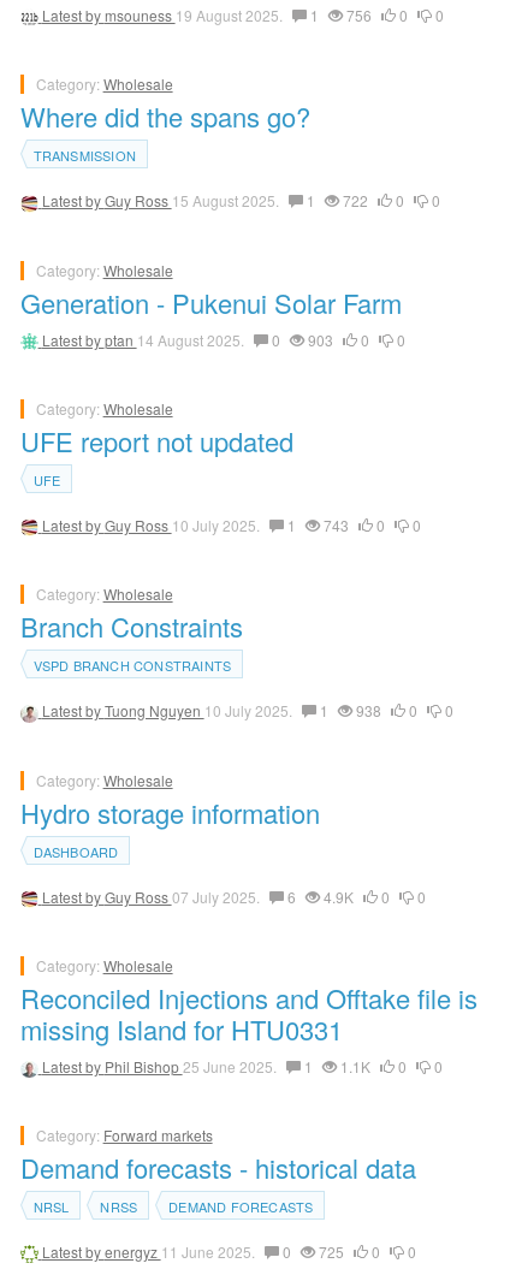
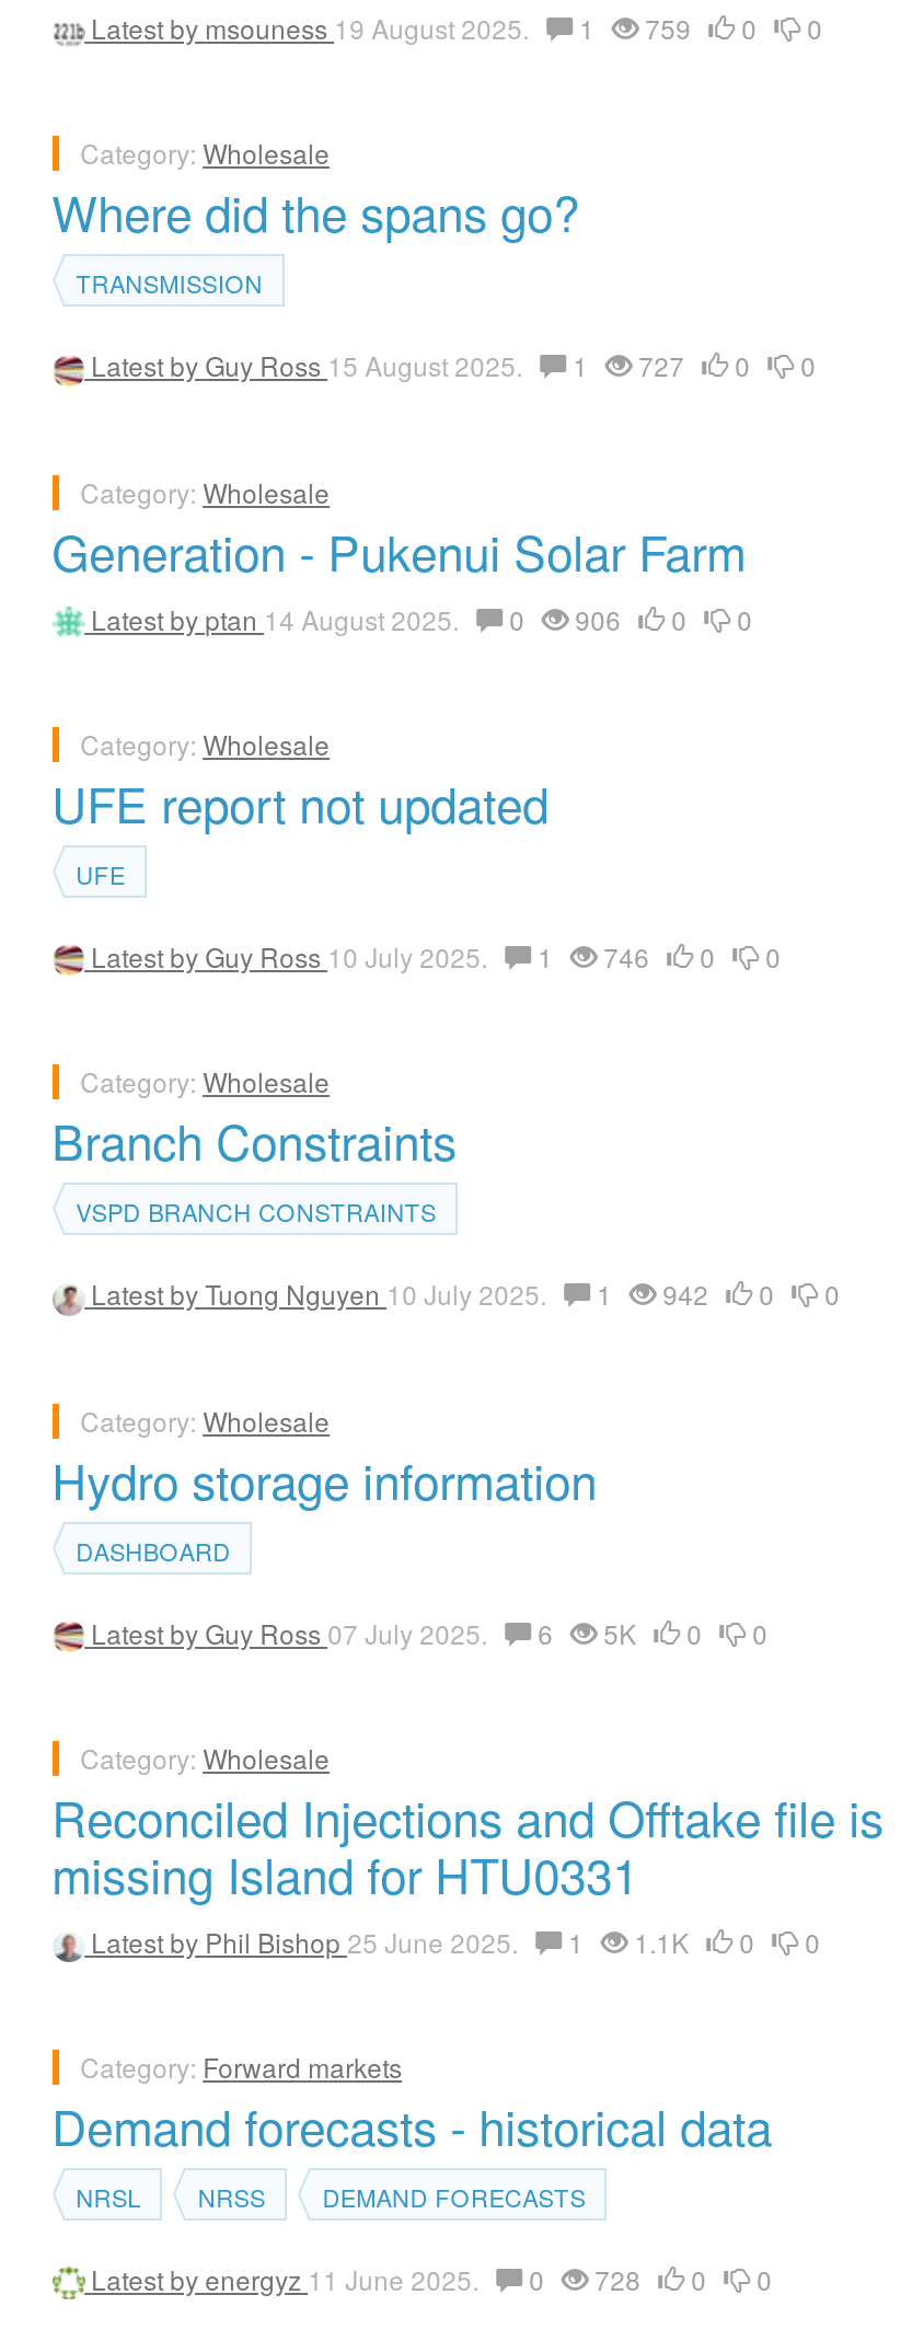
[42,5,443,25] Latest by msouness 19 August 2025. 1 756 0 0 -> [91,8,822,46] Latest by msouness 19 August 2025. 1 759 0 0
[42,190,440,211] Latest by Guy Ross 15 August 2025. 1 722 0 0 -> [91,346,816,384] Latest by Guy Ross 15 August 2025. 1 727 0 0
[42,329,405,349] Latest by ptan 14 August 2025. 0 903 0 0 -> [91,599,752,636] Latest by ptan 14 August 2025. 0 906 0 0
[42,515,420,535] Latest by Guy Ross 10 July 2025. 1 743 0 0 -> [91,937,781,974] Latest by Guy Ross 10 July 2025. 1 746 0 0
[42,700,453,721] Latest by Tuong Nguyen 10 July 2025. 1 938 0 0 -> [91,1275,840,1312] Latest by Tuong Nguyen 10 July 2025. 1 942 0 0
[42,886,425,906] Latest by Guy Ross 07 July 2025. 6 4.9K 0 0 -> [91,1613,768,1650] Latest by Guy Ross 07 July 2025. 6 5K 0 0
[42,1241,416,1262] Latest by energyz 11 June 2025. 0 725 0 0 -> [91,2260,772,2297] Latest by energyz 11 June 2025. 0 728 0 0

